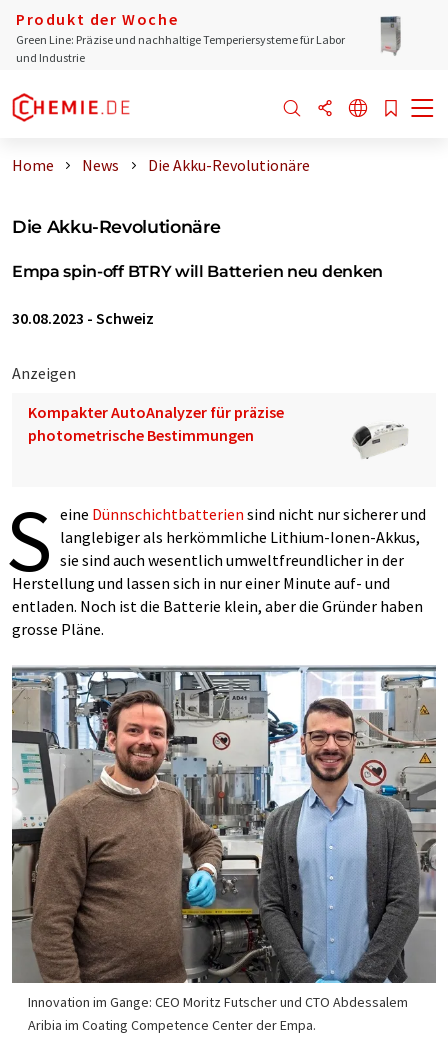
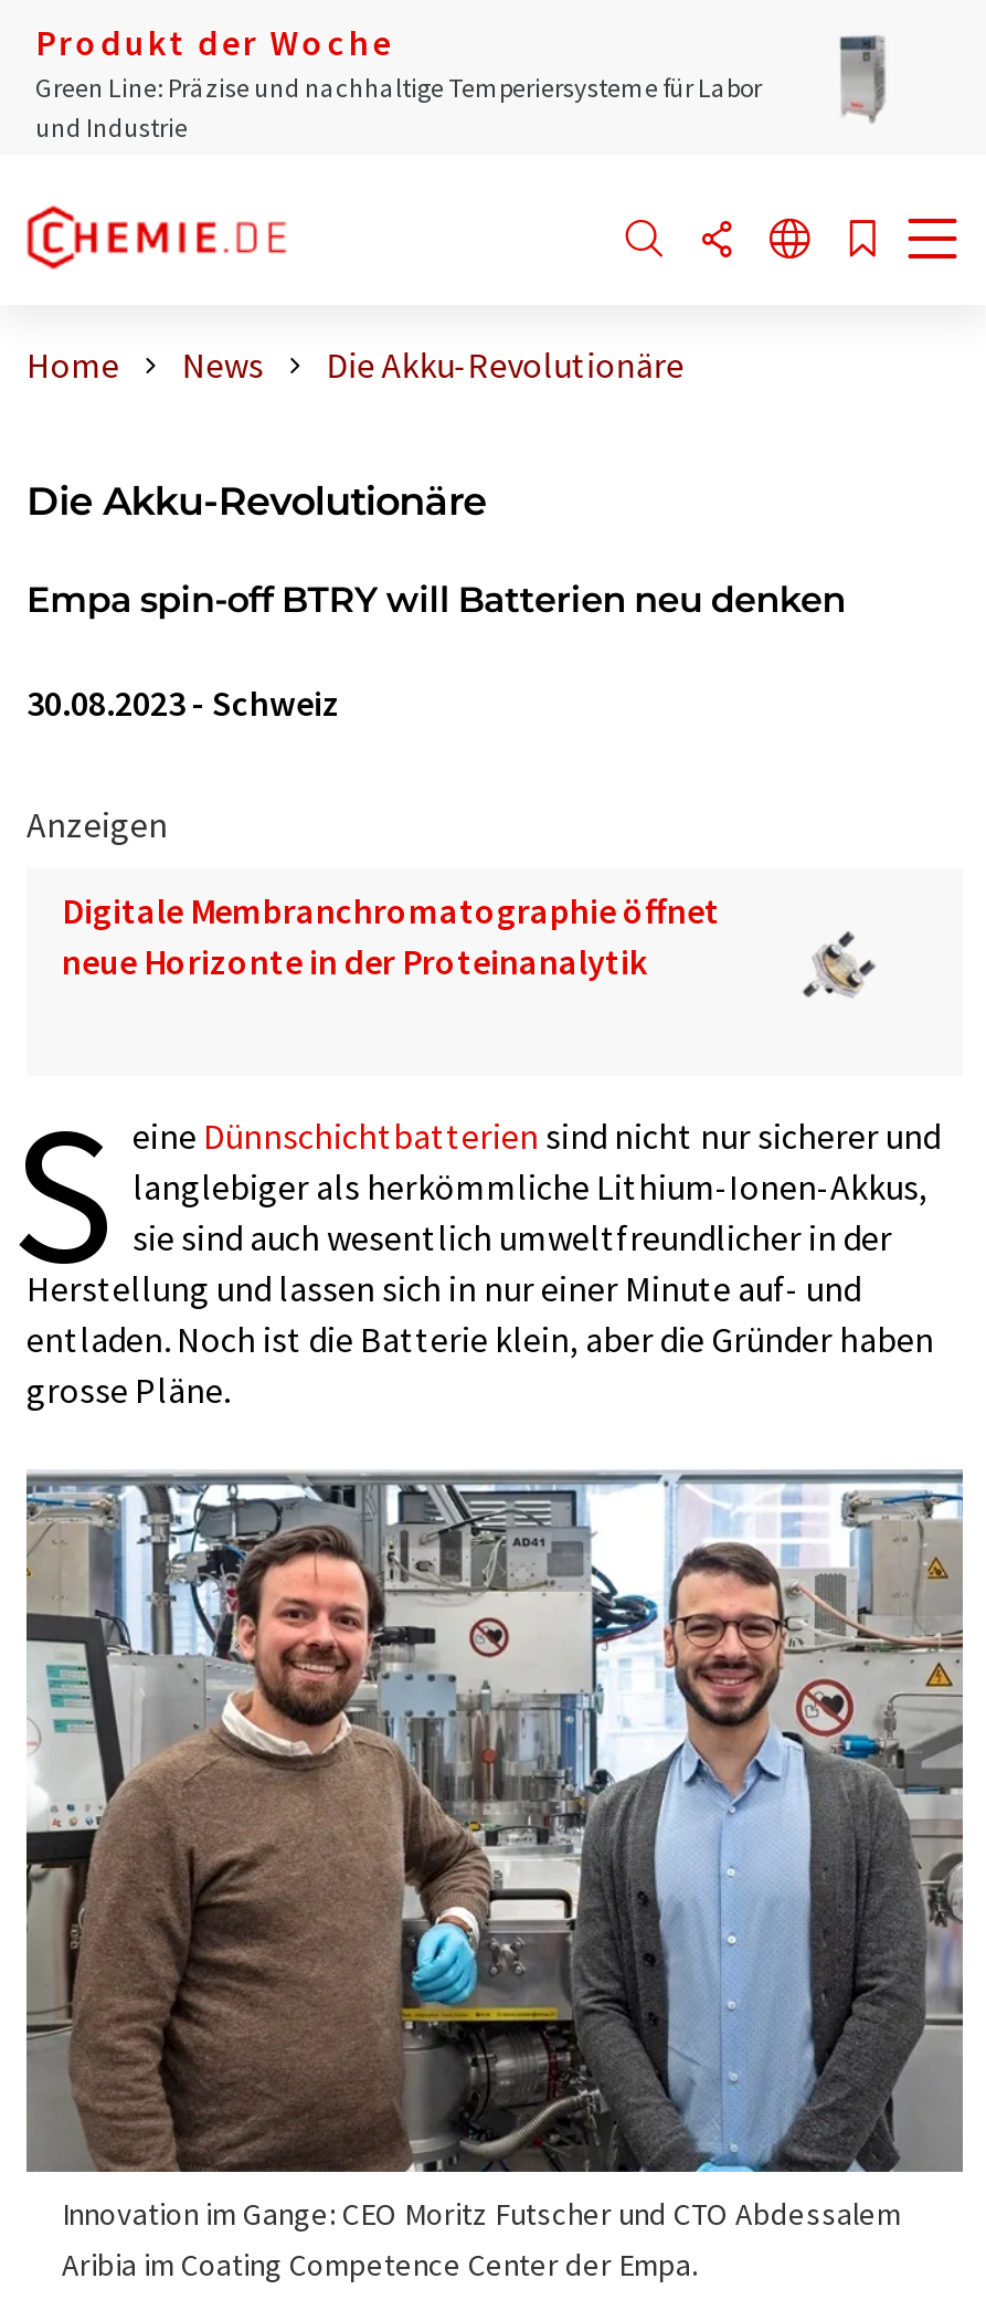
[28,402,284,445] Kompakter AutoAnalyzer für präzise | photometrische Bestimmungen -> [62,888,720,983] Digitale Membranchromatographie öffnet | neue Horizonte in der Proteinanalytik
[352,423,408,459] [image] -> [780,930,899,1012] [image]

